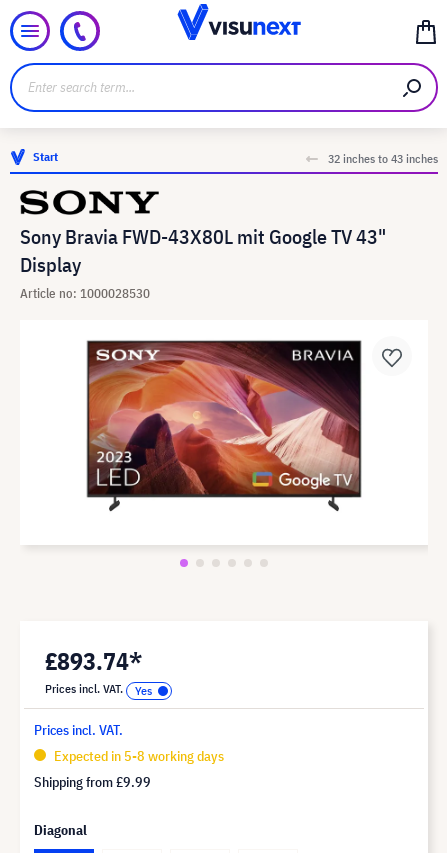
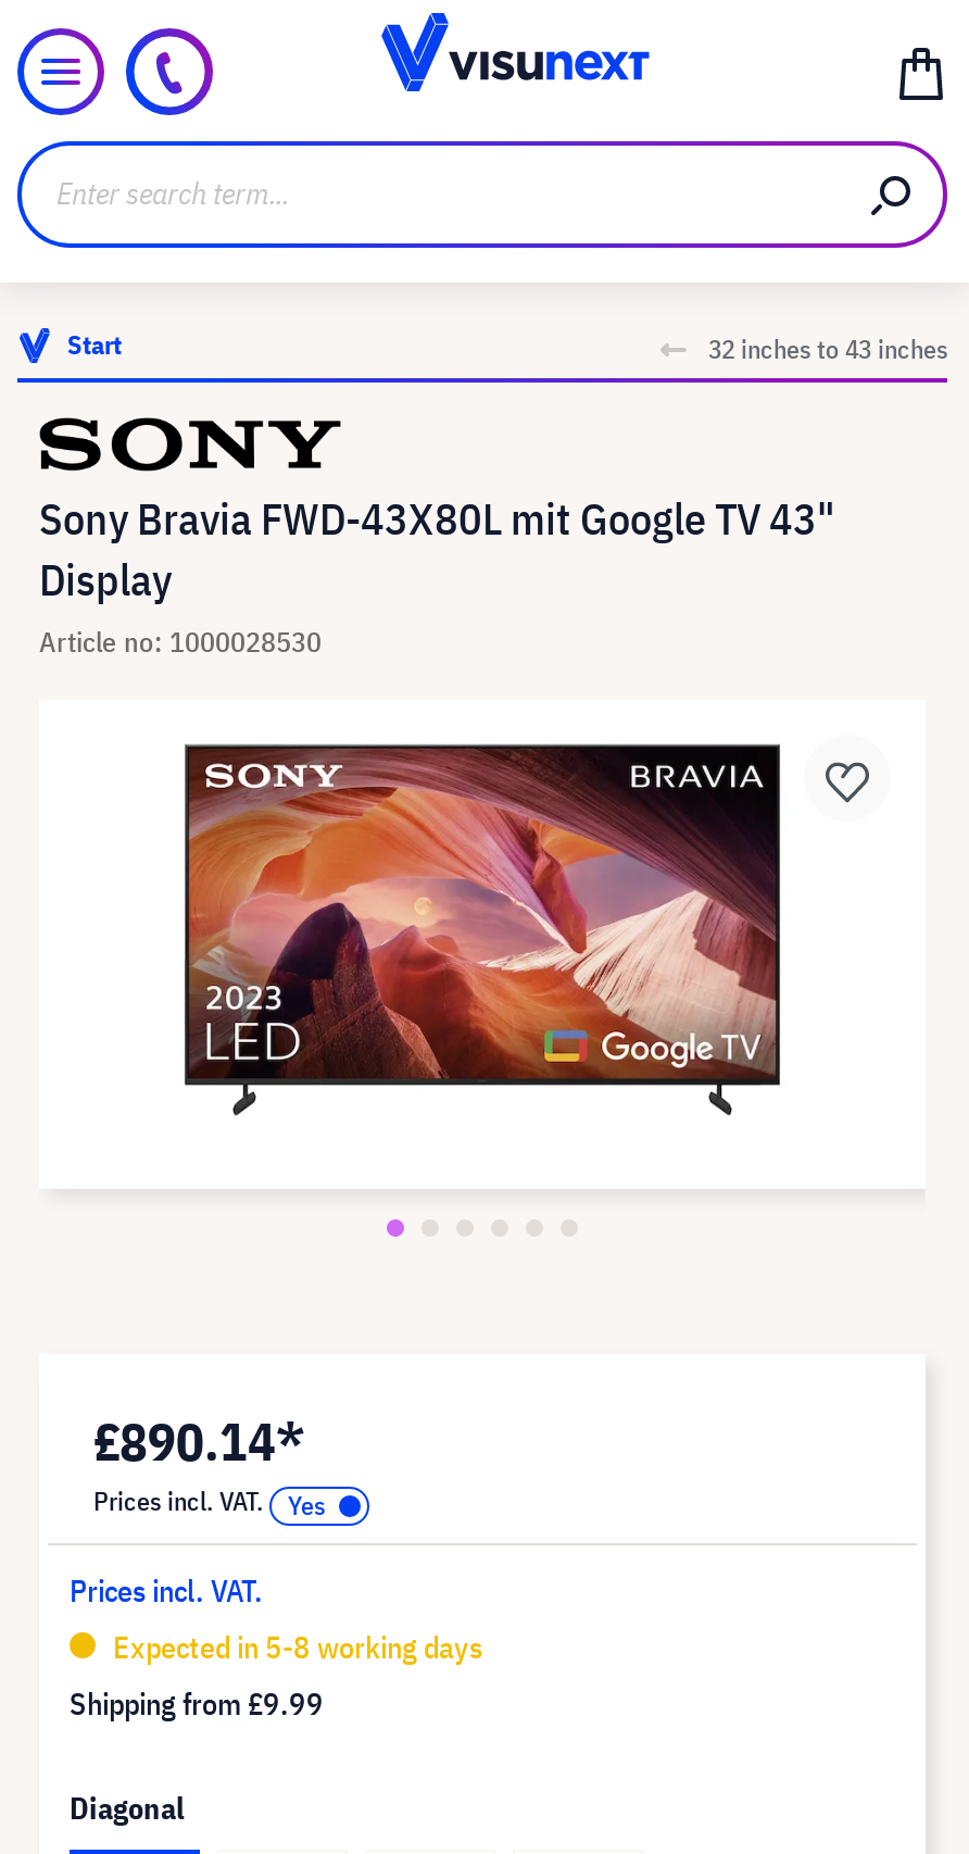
[45,645,142,677] £893.74* -> [93,1406,304,1476] £890.14*

